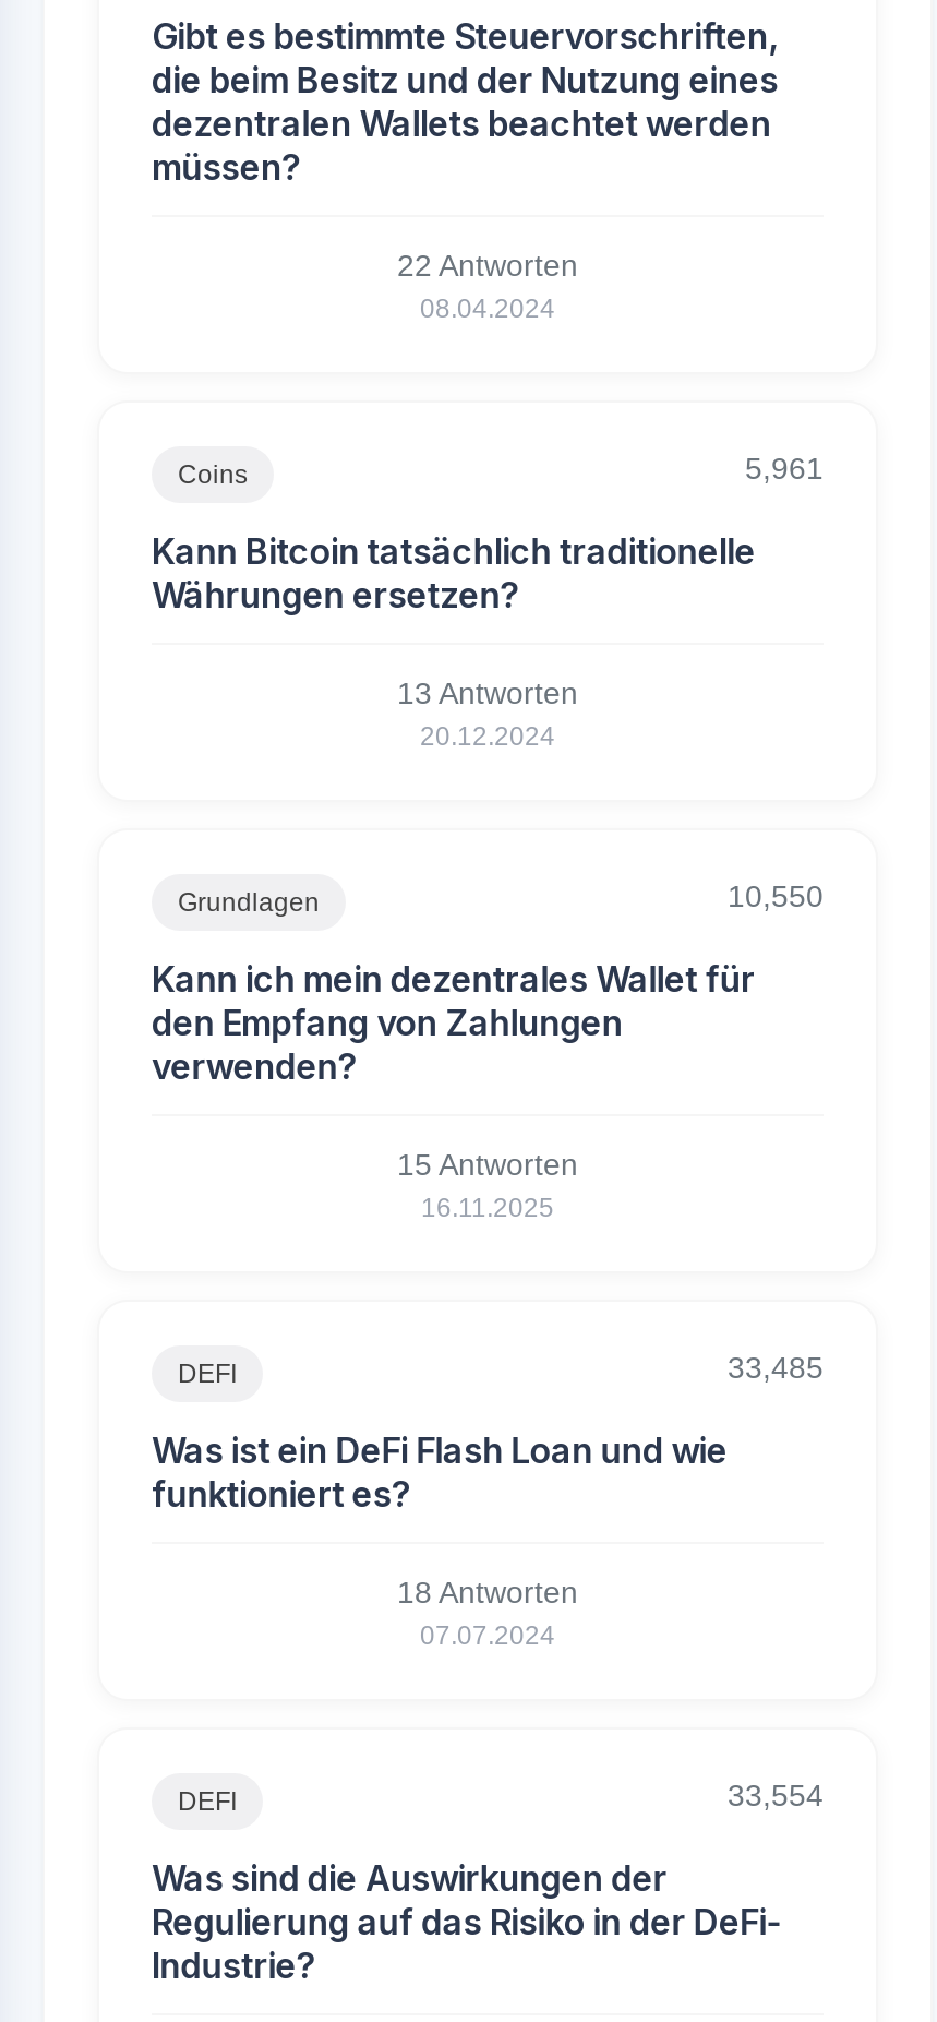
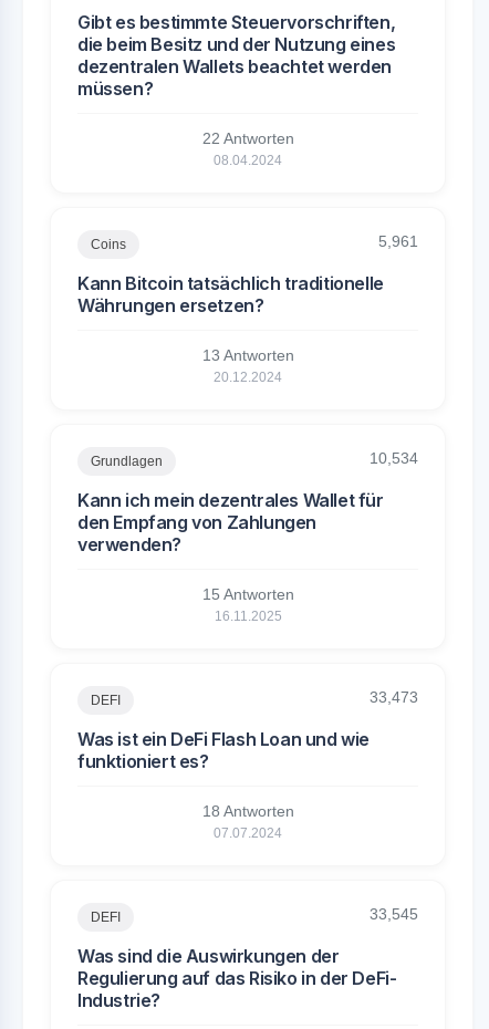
[728,878,824,913] 10,550 -> [370,449,418,467] 10,534
[728,1350,824,1385] 33,485 -> [370,688,418,706] 33,473
[728,1778,824,1812] 33,554 -> [370,905,418,923] 33,545

